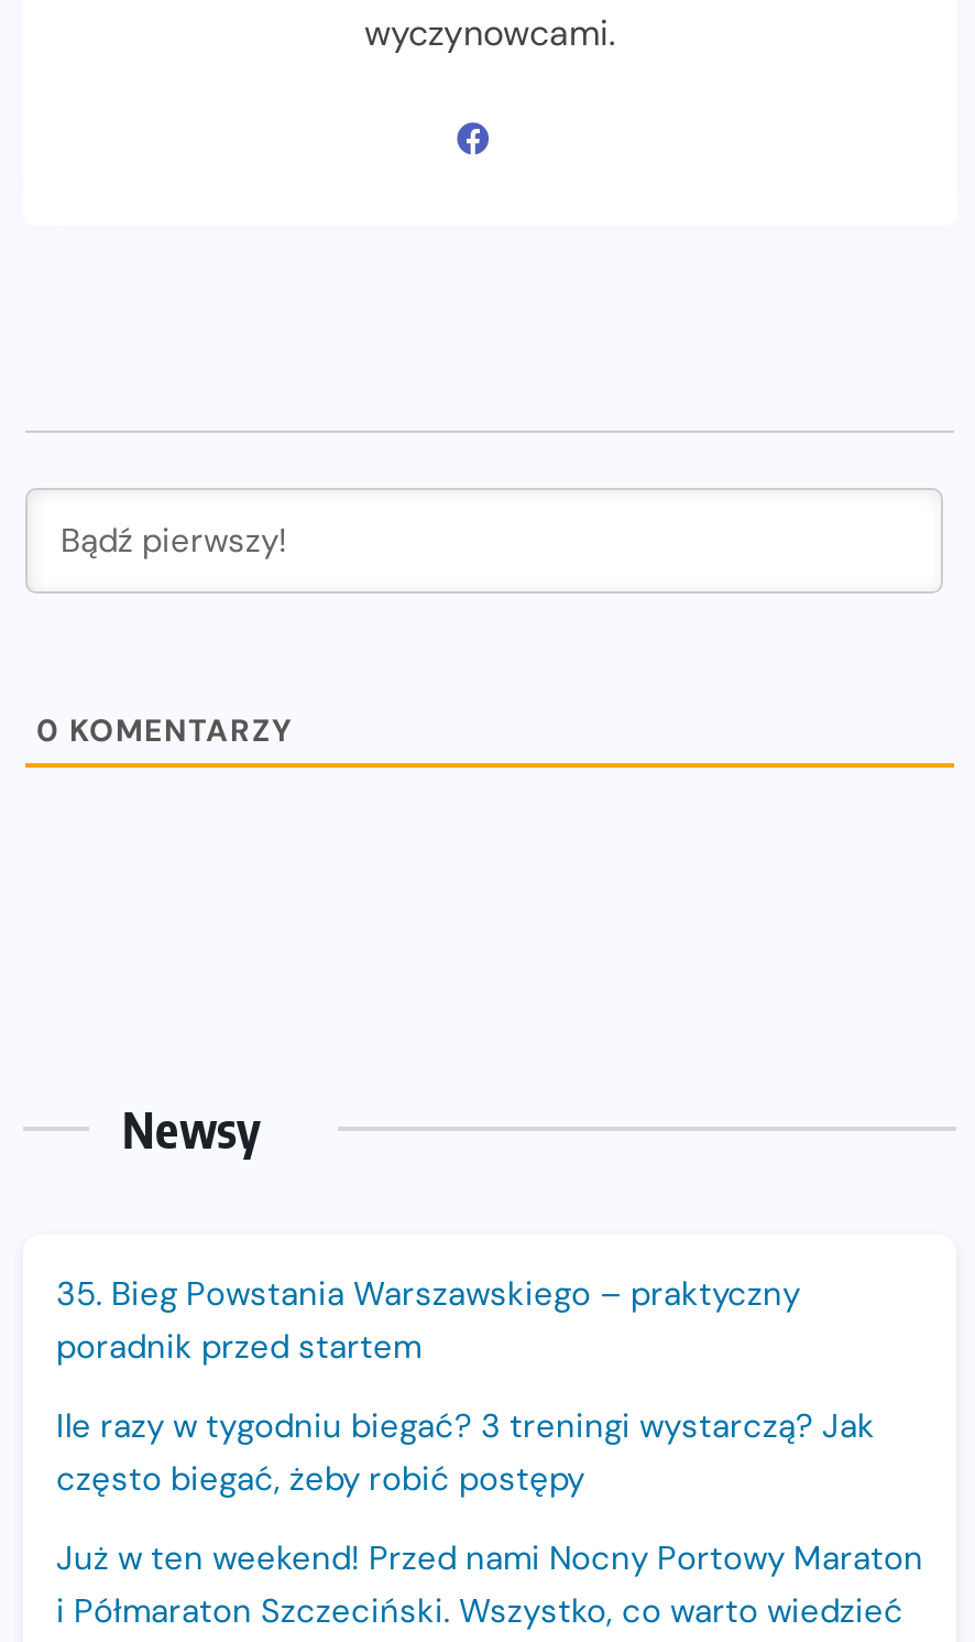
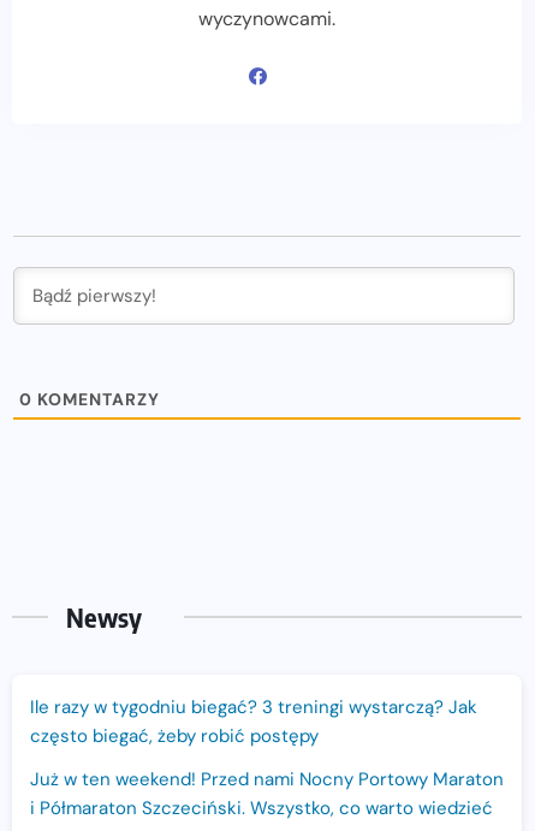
[56,1271,800,1368] 35. Bieg Powstania Warszawskiego – praktyczny | poradnik przed startem -> none

